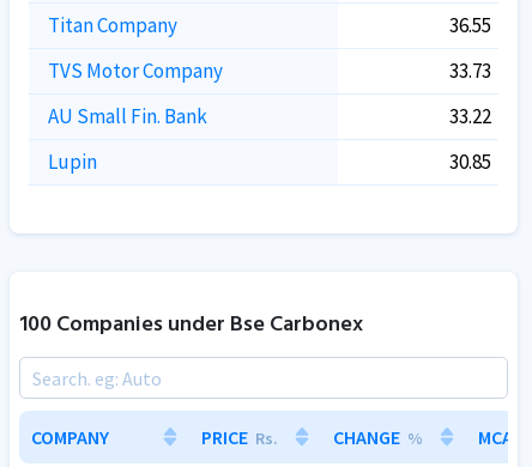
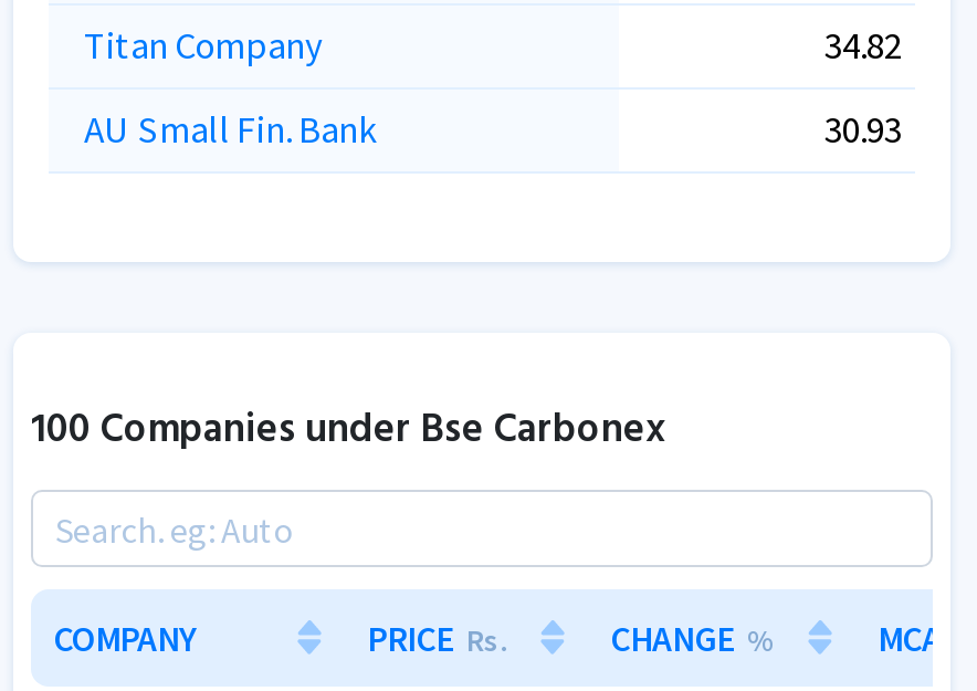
[48,12,491,84] 36.55 | TVS Motor Company | 33.73 -> [824,21,902,70] 34.82
[48,103,491,175] 33.22 | Lupin | 30.85 -> [824,105,902,154] 30.93

